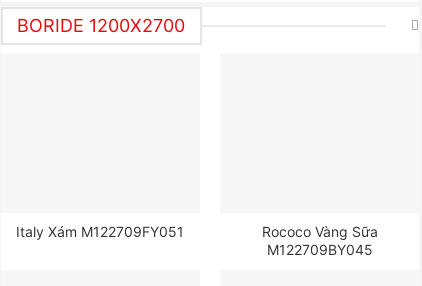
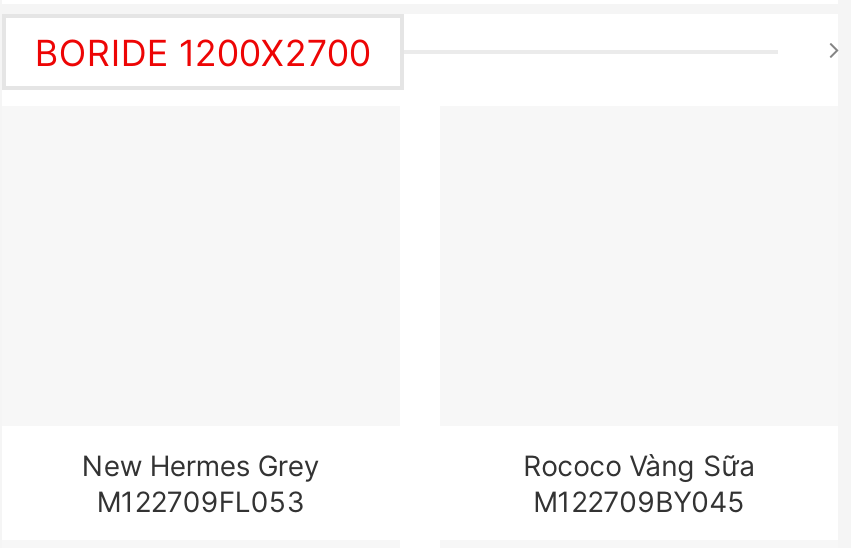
[16,223,184,240] Italy Xám M122709FY051 -> [82,447,320,517] New Hermes Grey | M122709FL053

